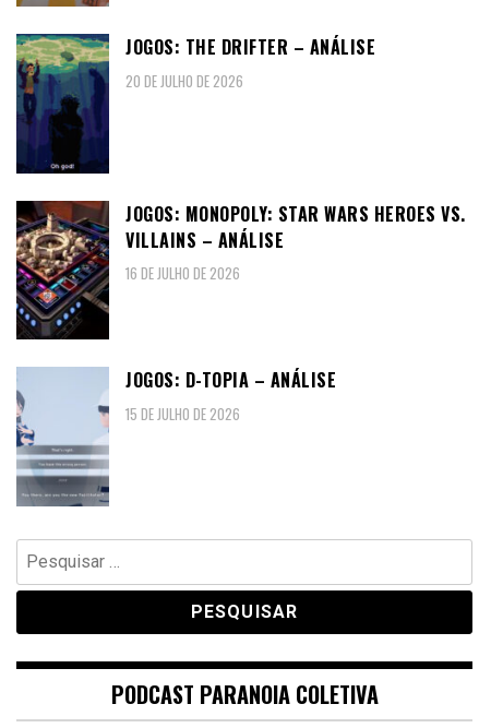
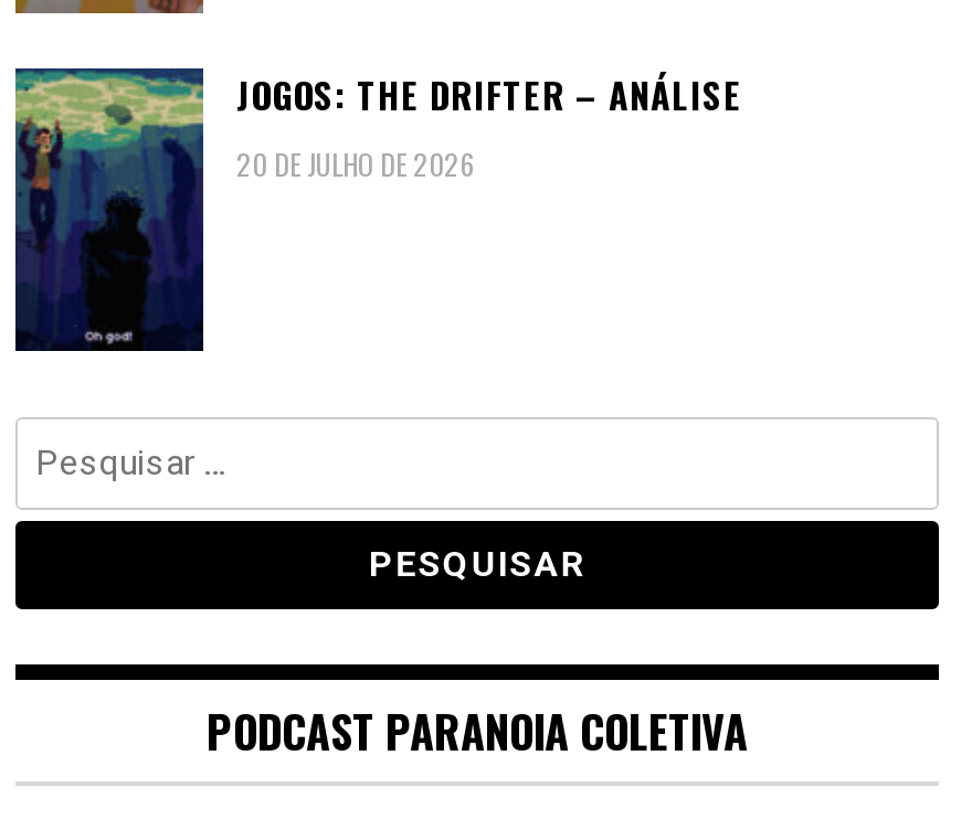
[15,200,465,341] [image] | JOGOS: MONOPOLY: STAR WARS HEROES VS. | VILLAINS – ANÁLISE | 16 DE JULHO DE 2026 -> none
[16,367,336,508] [image] | JOGOS: D-TOPIA – ANÁLISE | 15 DE JULHO DE 2026 -> none

